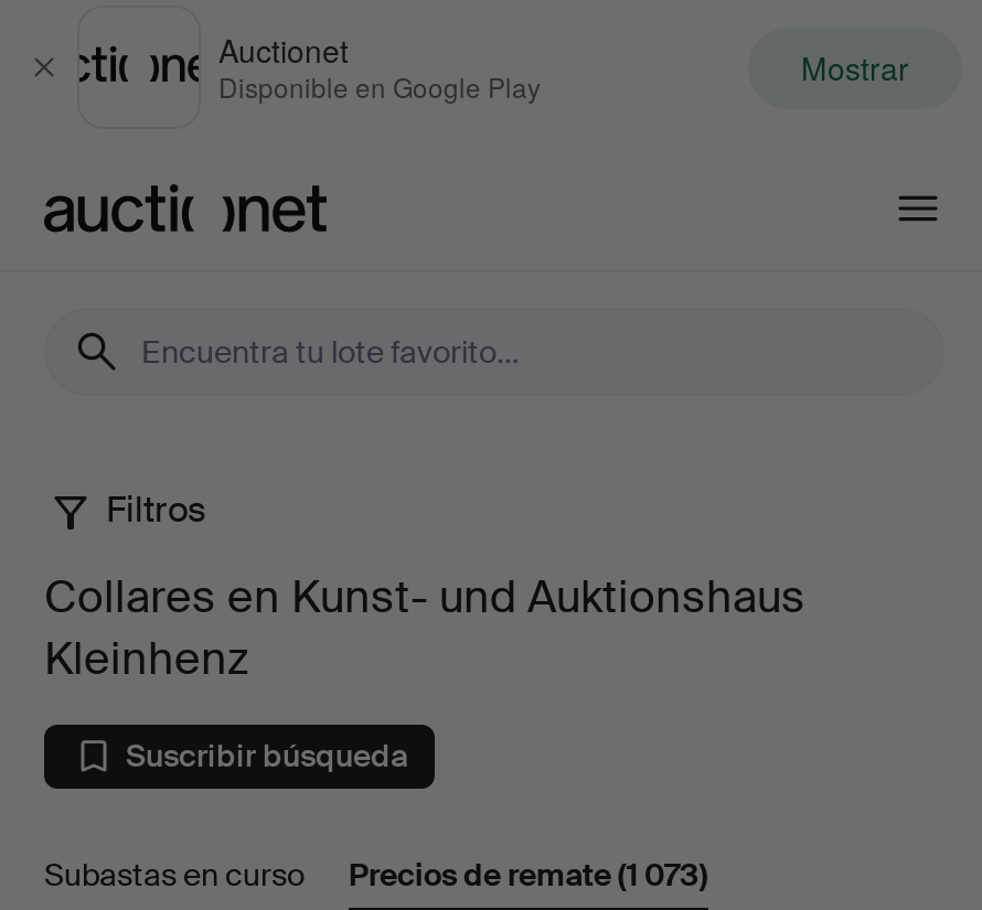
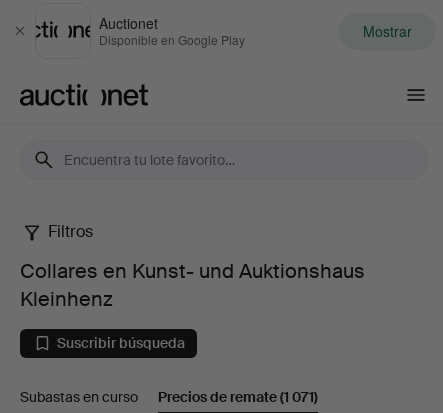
[349,854,708,894] Precios de remate(1 073) -> [158,388,318,406] Precios de remate(1 071)

